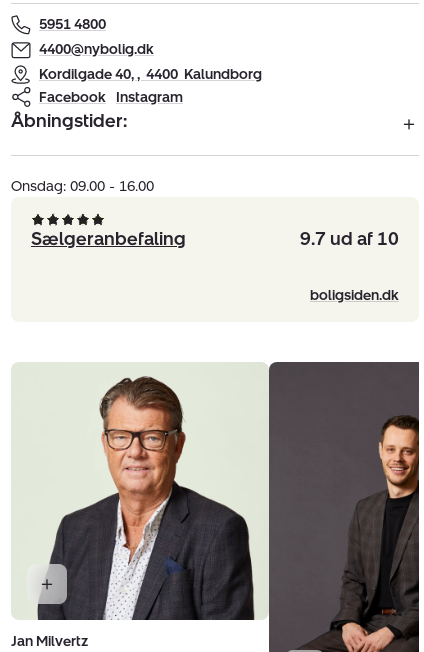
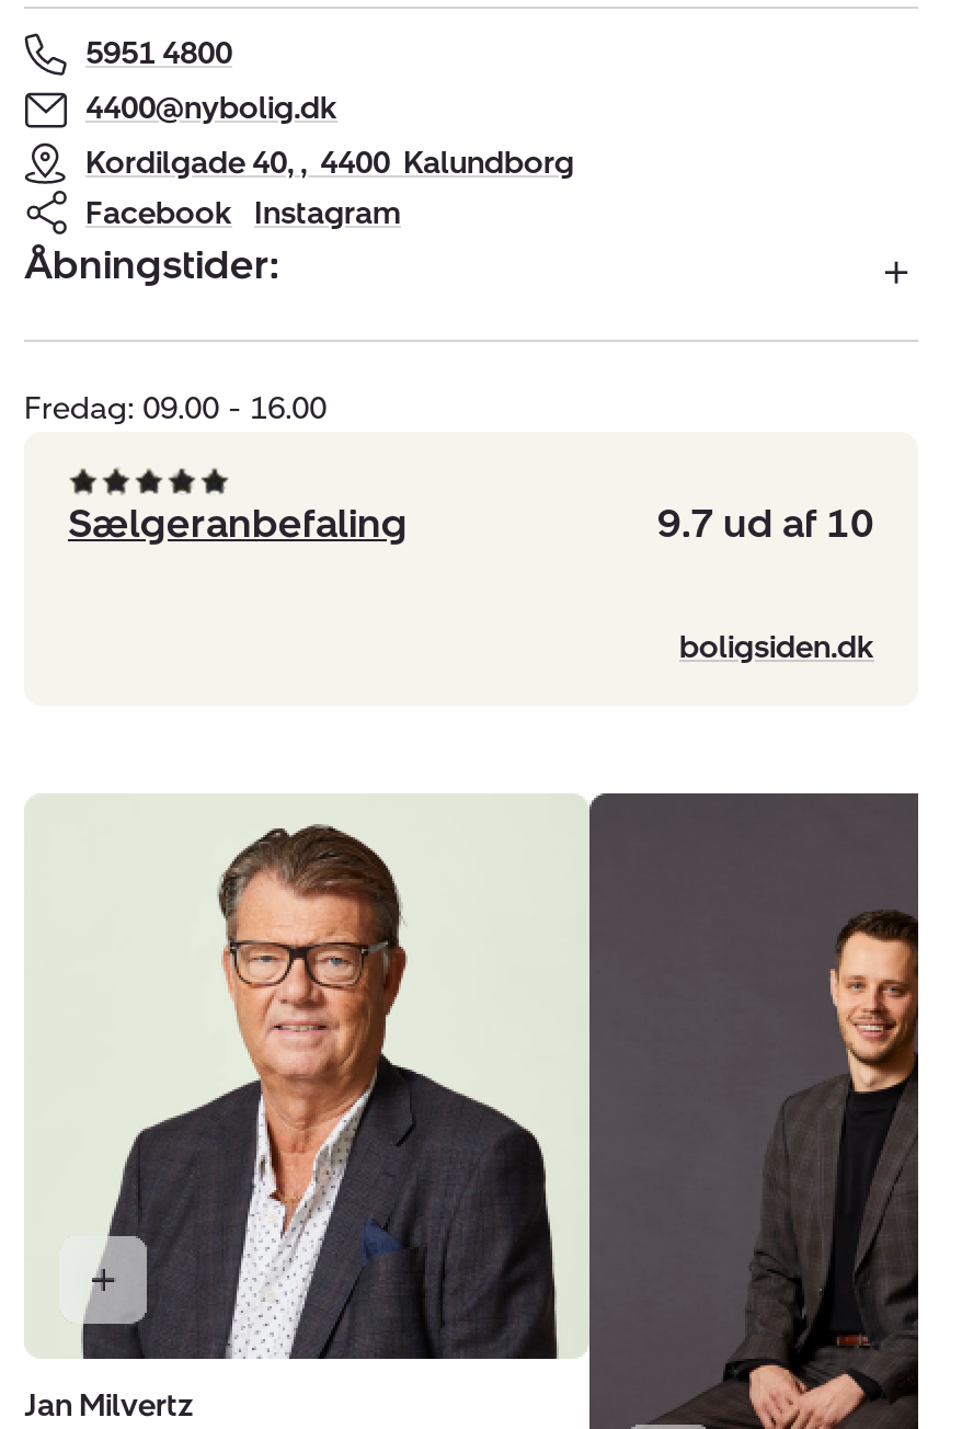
[11,178,154,195] Onsdag: 09.00 - 16.00 -> [24,390,327,427] Fredag: 09.00 - 16.00

